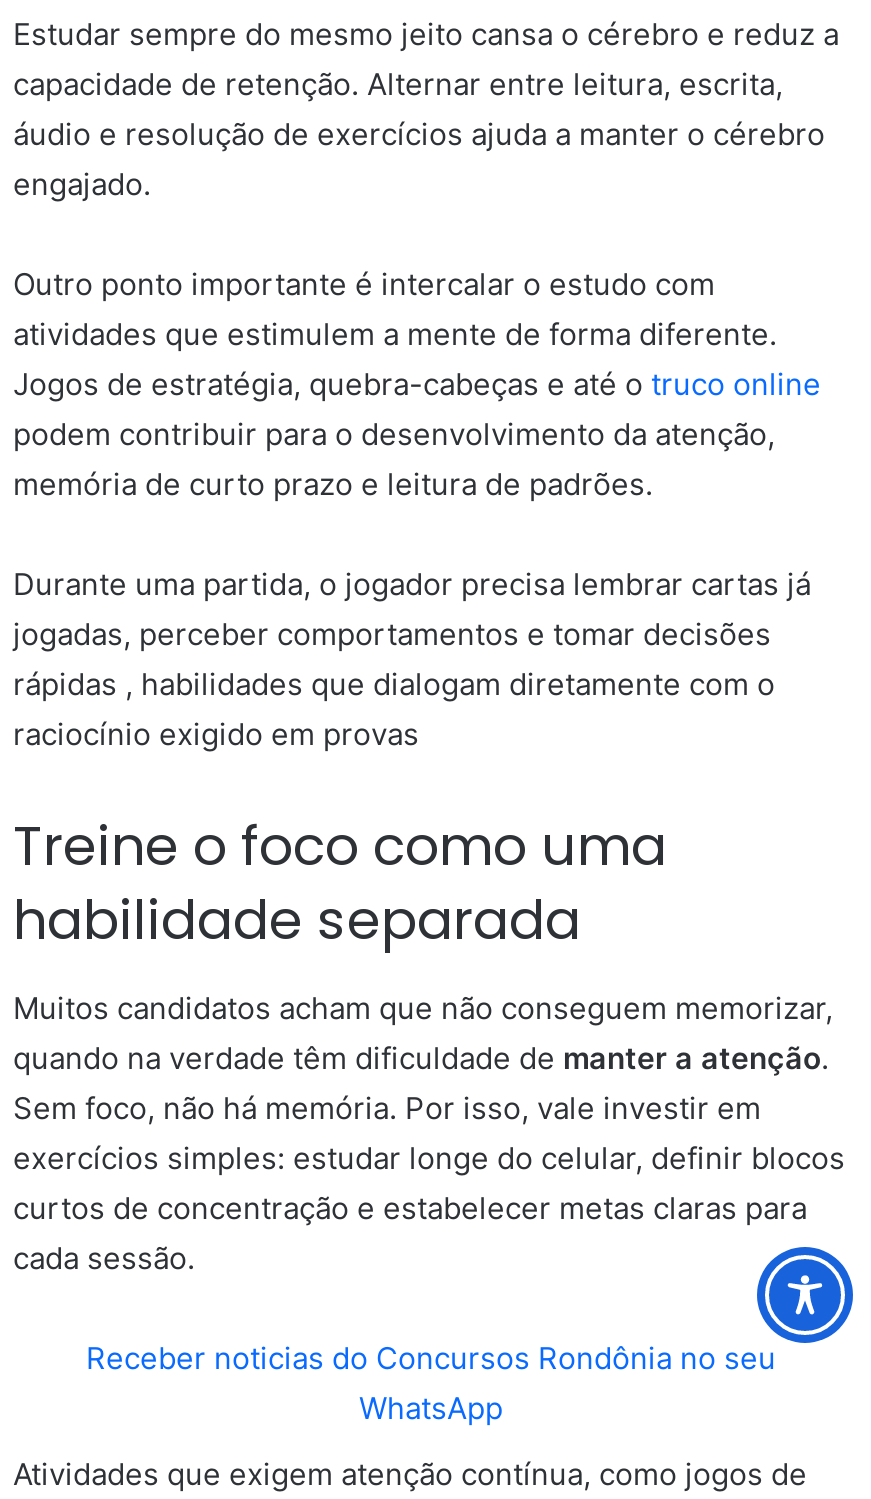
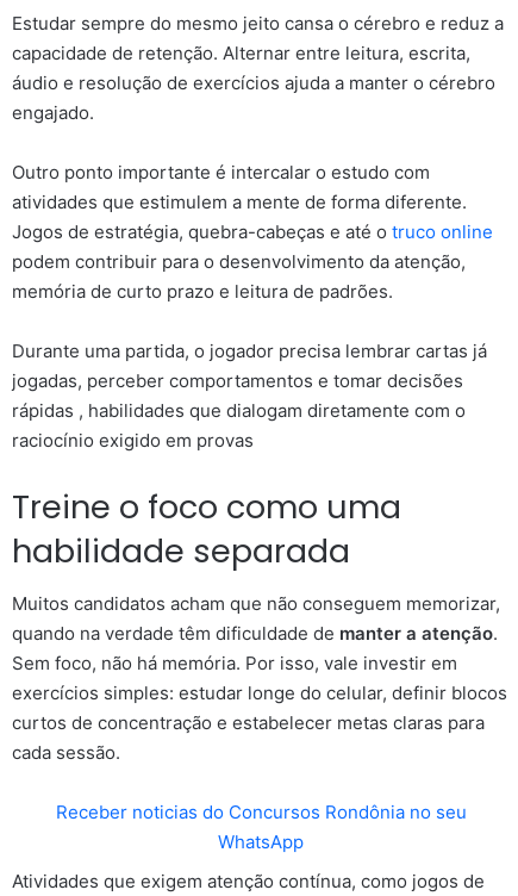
[755,1245,855,1345] [image] -> none

